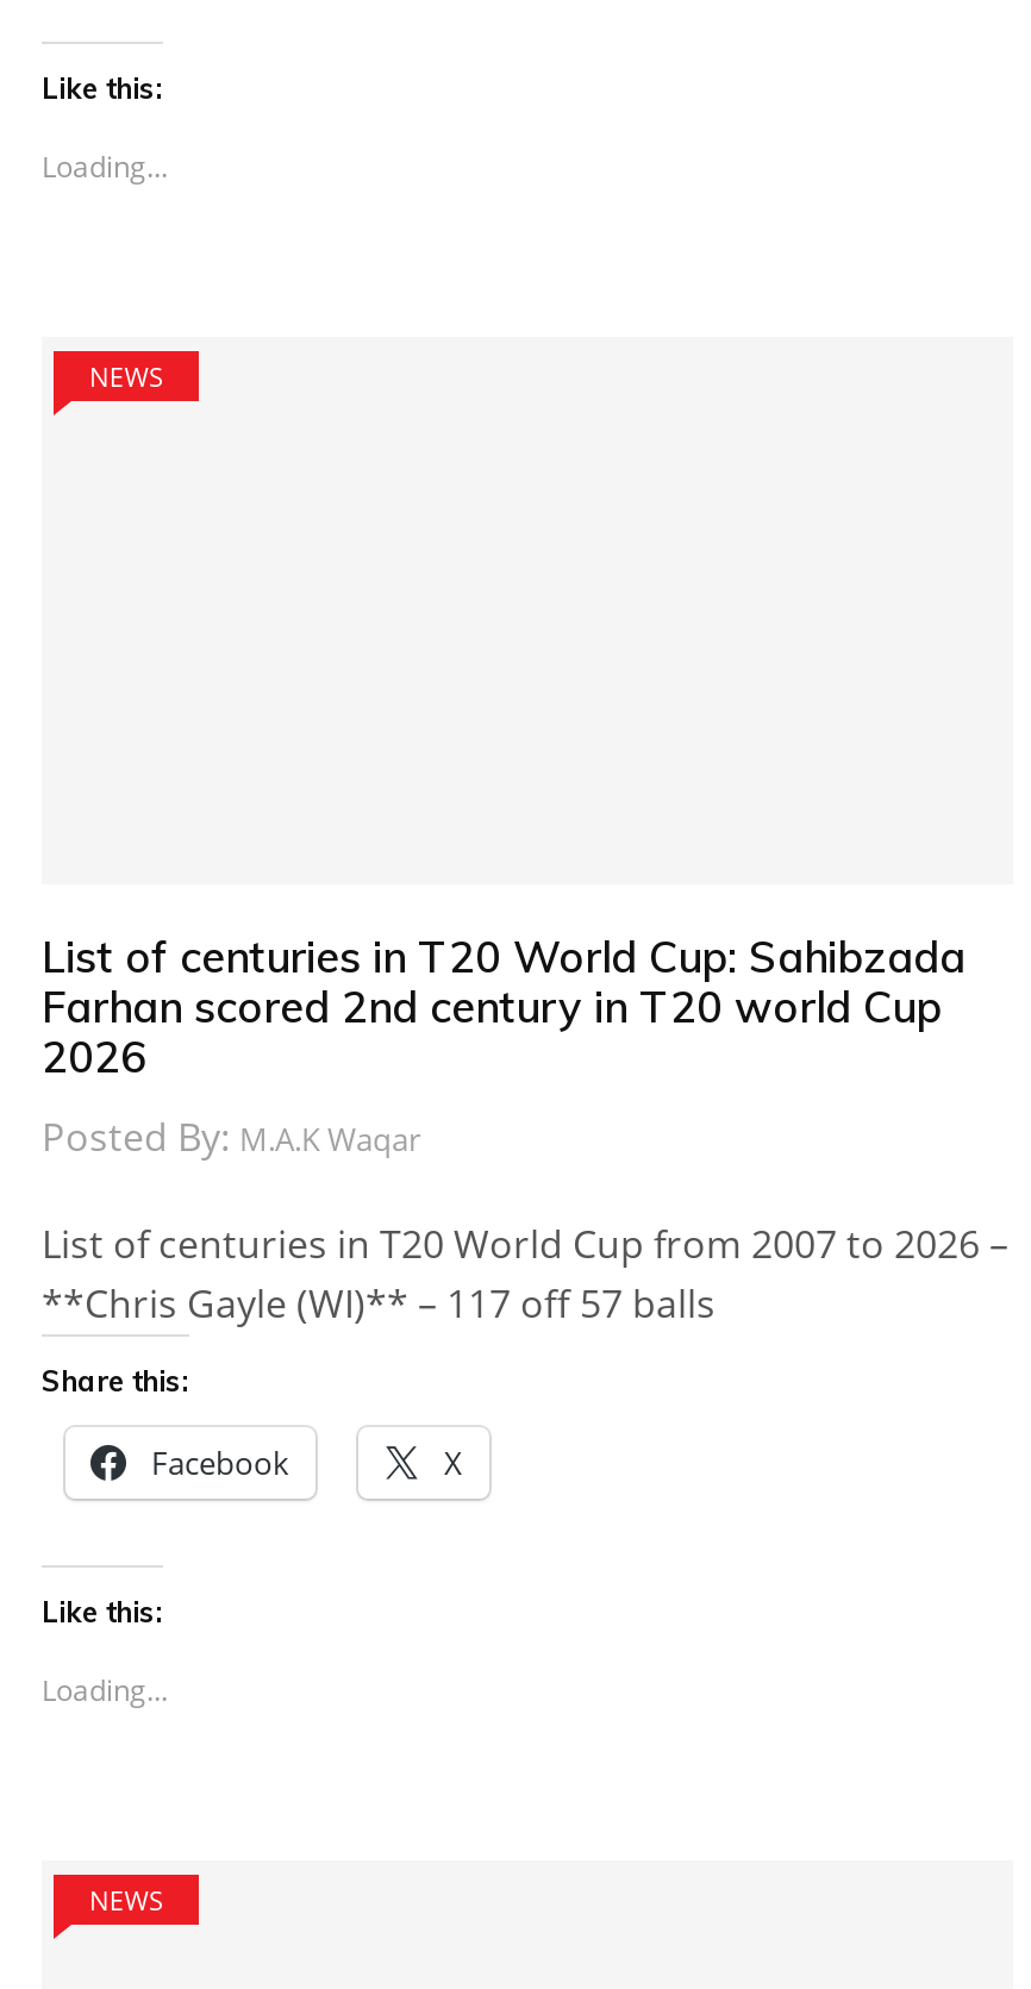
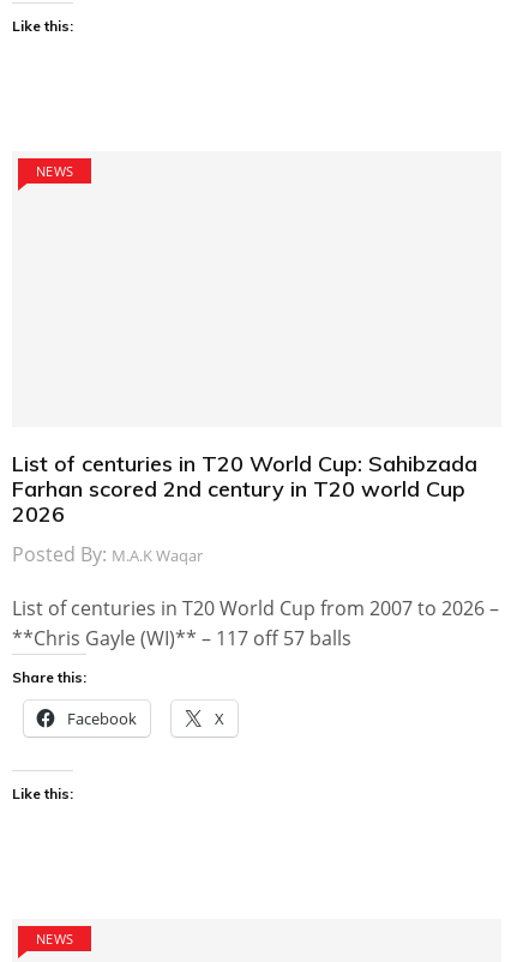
[42,147,168,187] Loading... -> none
[42,1670,168,1710] Loading... -> none

